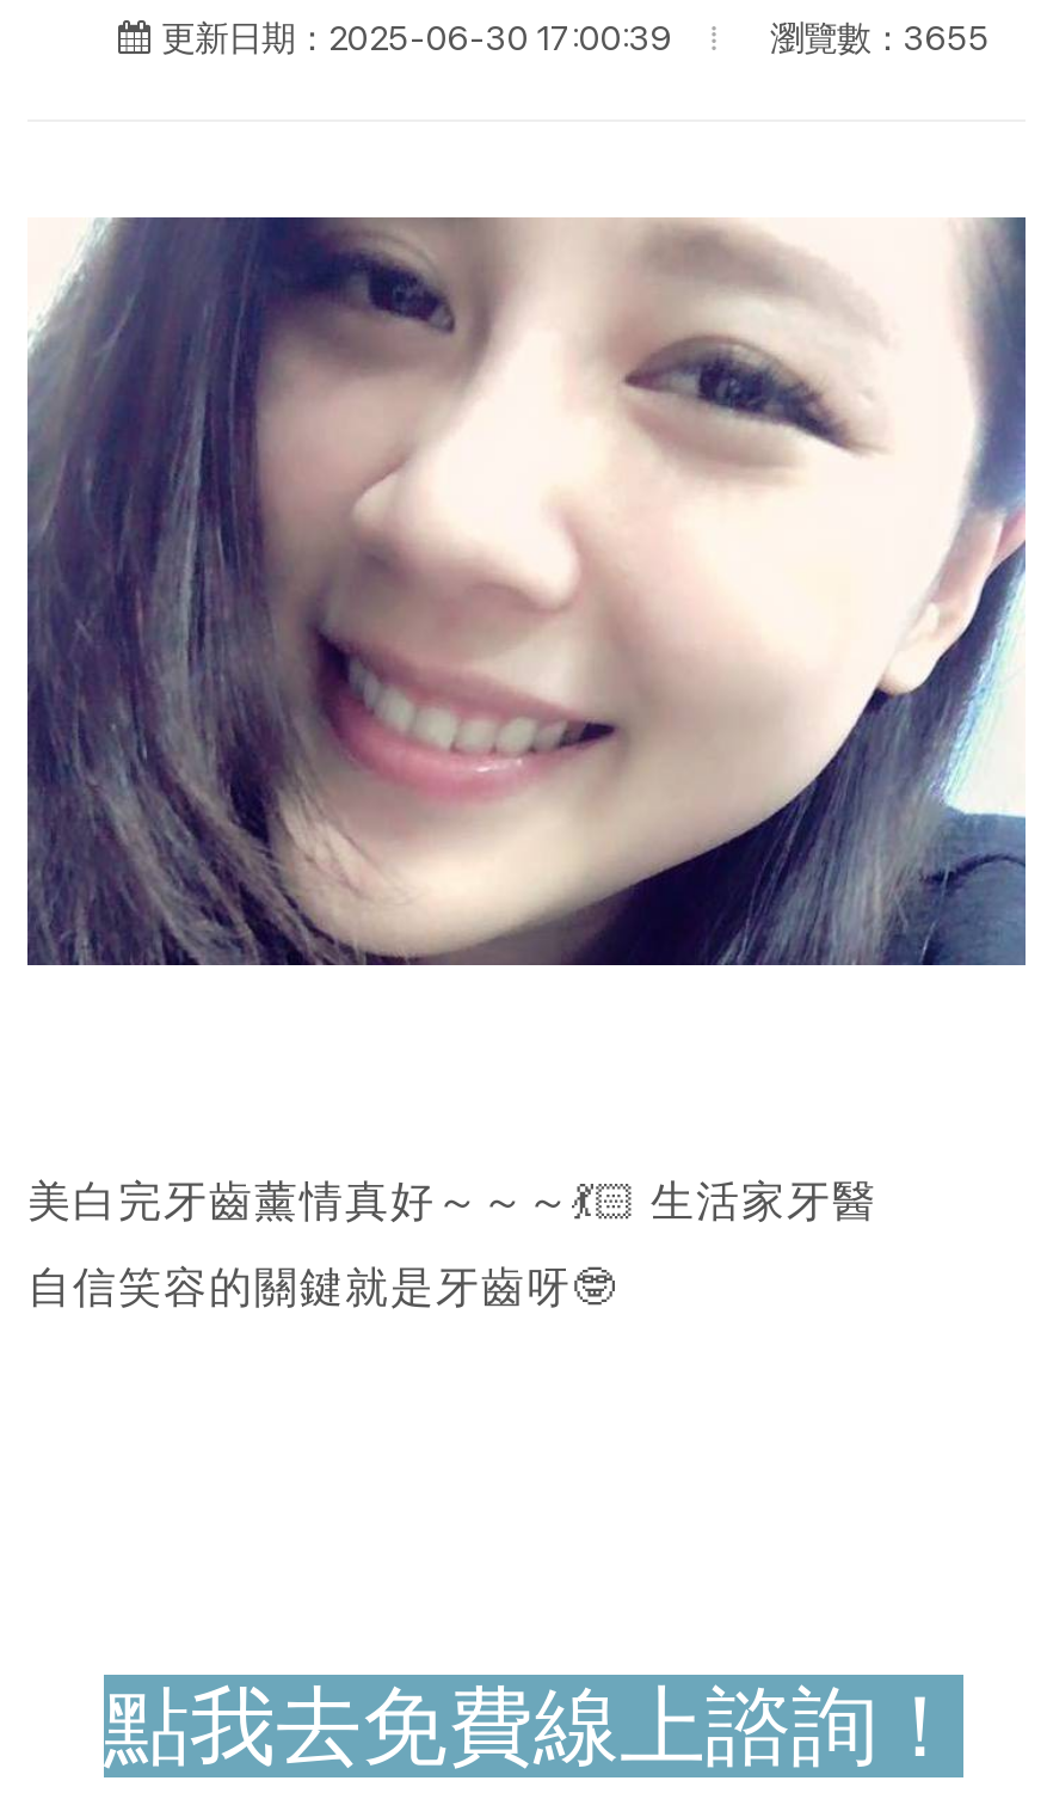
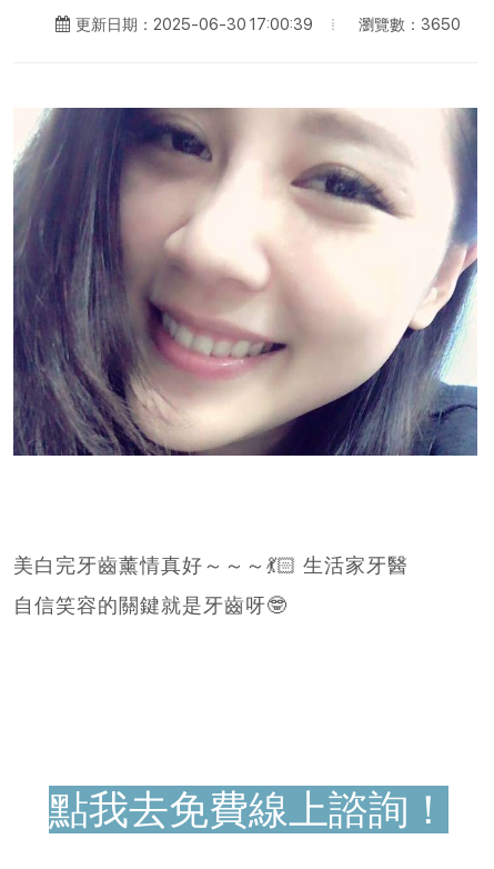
[770,16,990,56] 瀏覽數：3655 -> [359,14,461,33] 瀏覽數：3650

